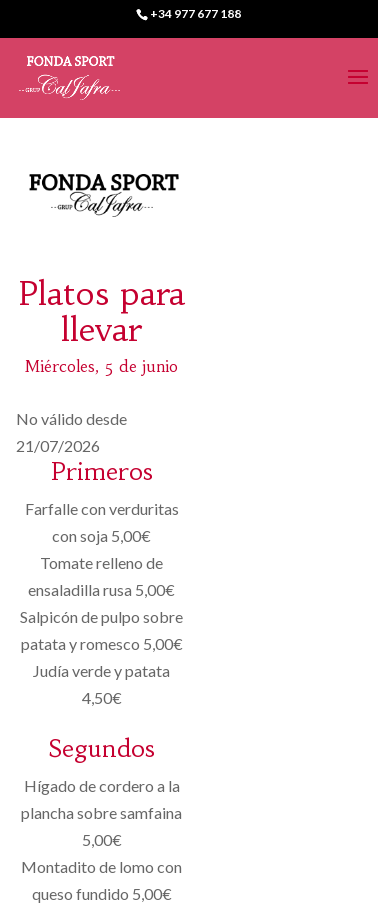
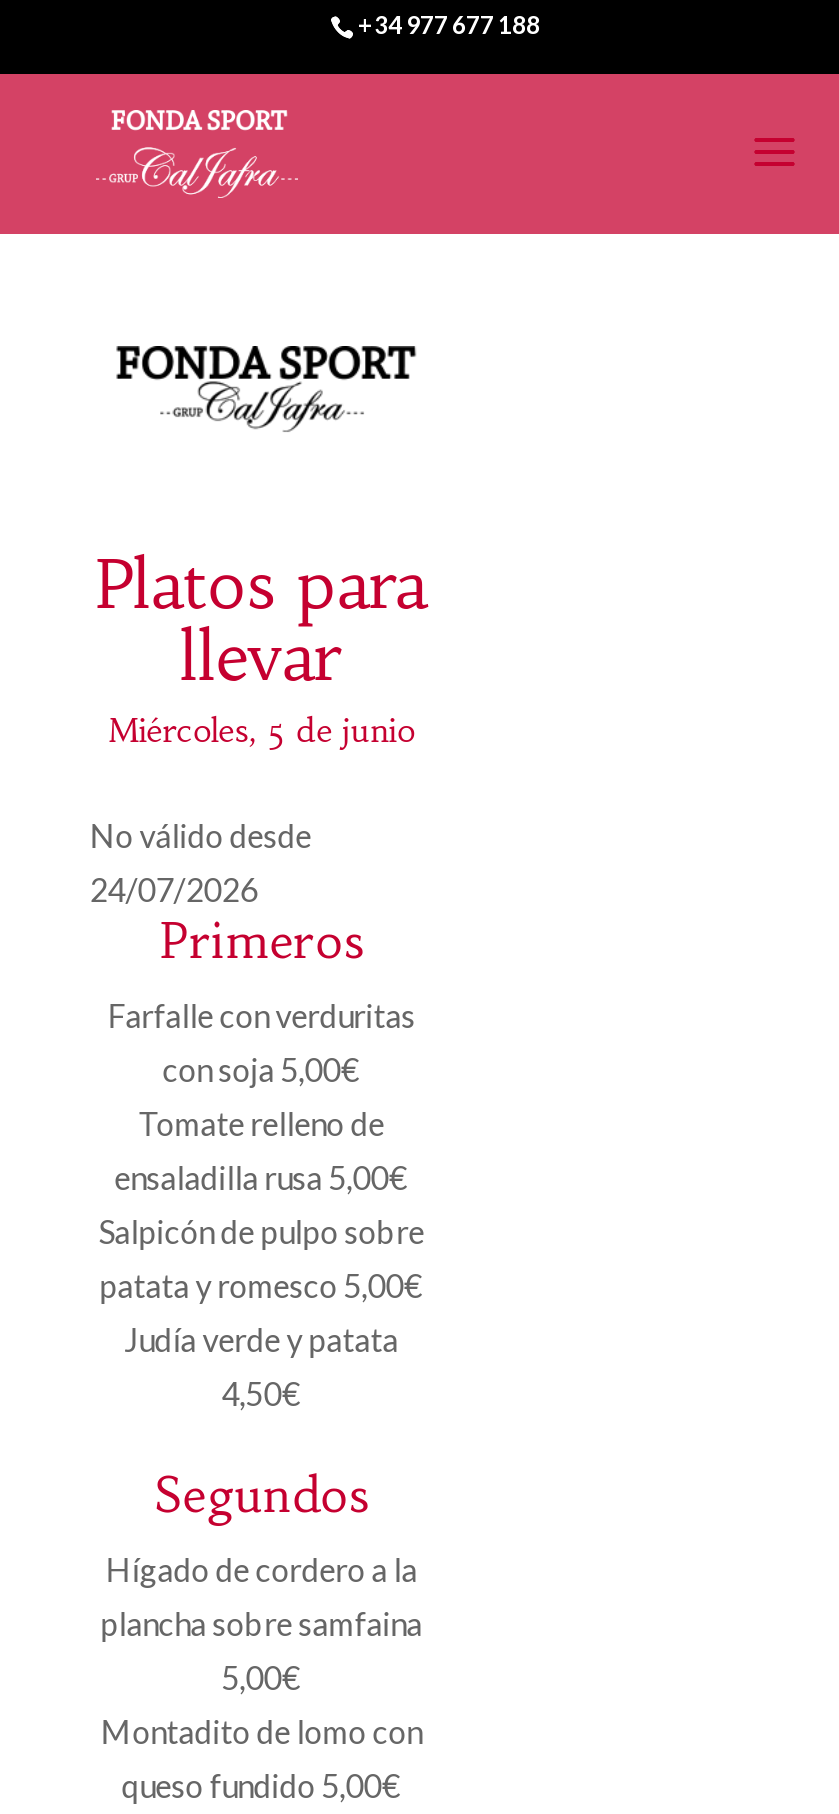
[16,436,100,455] 21/07/2026 -> [90,871,258,909] 24/07/2026

